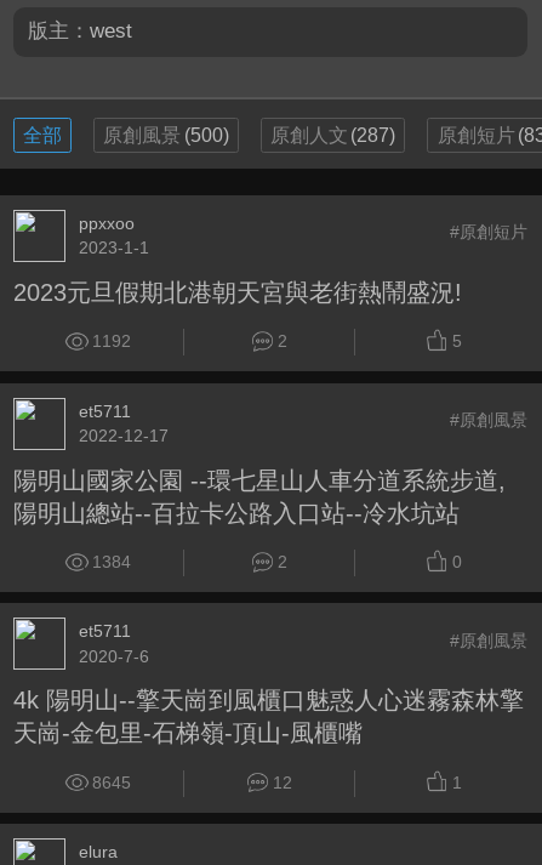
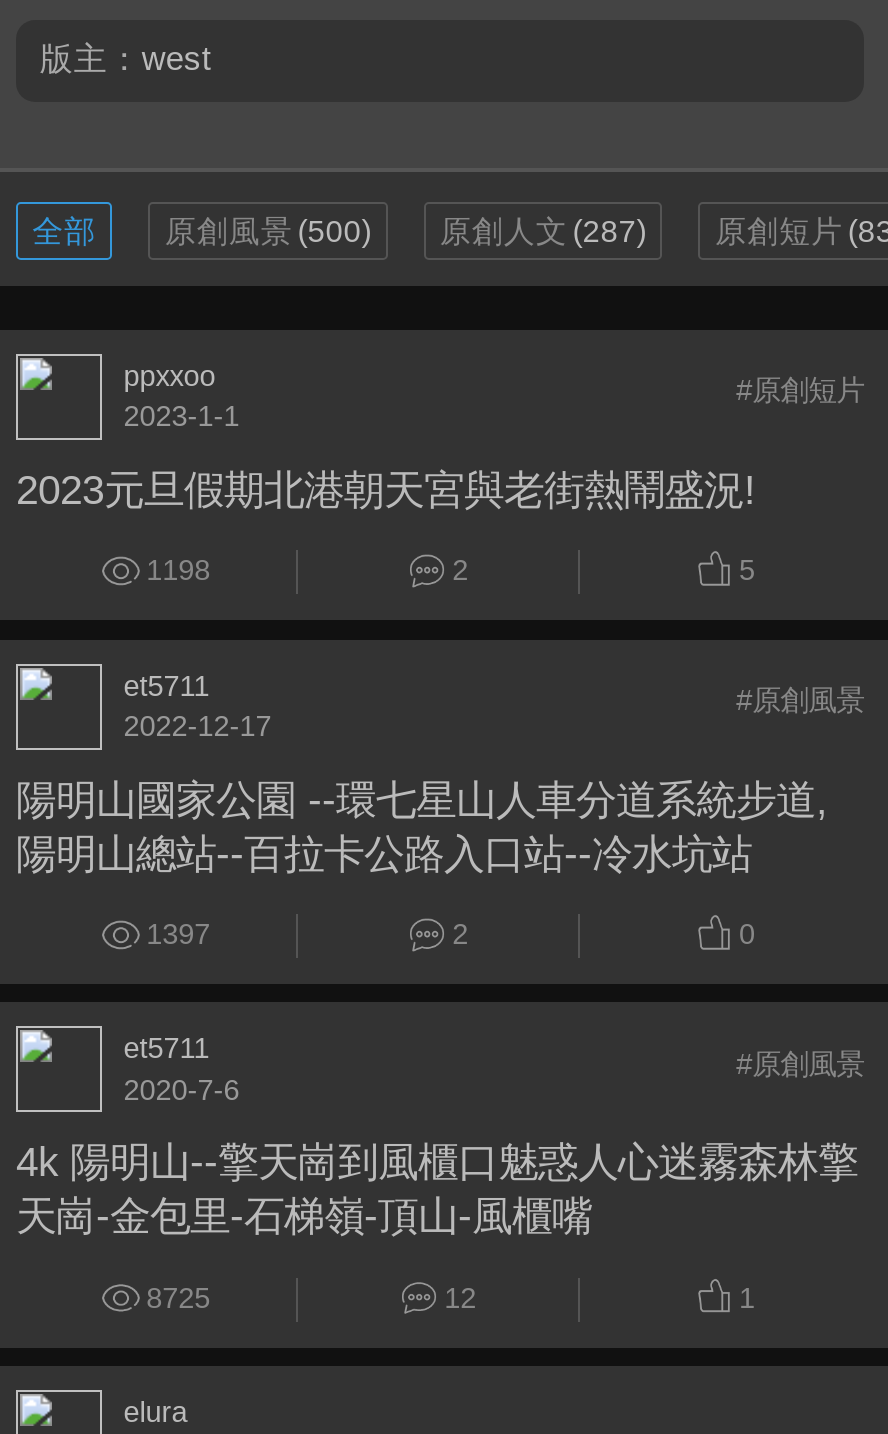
[92,332,131,351] 1192 -> [146,555,210,587] 1198
[92,552,131,572] 1384 -> [146,918,210,950] 1397
[92,773,131,792] 8645 -> [146,1282,210,1314] 8725

